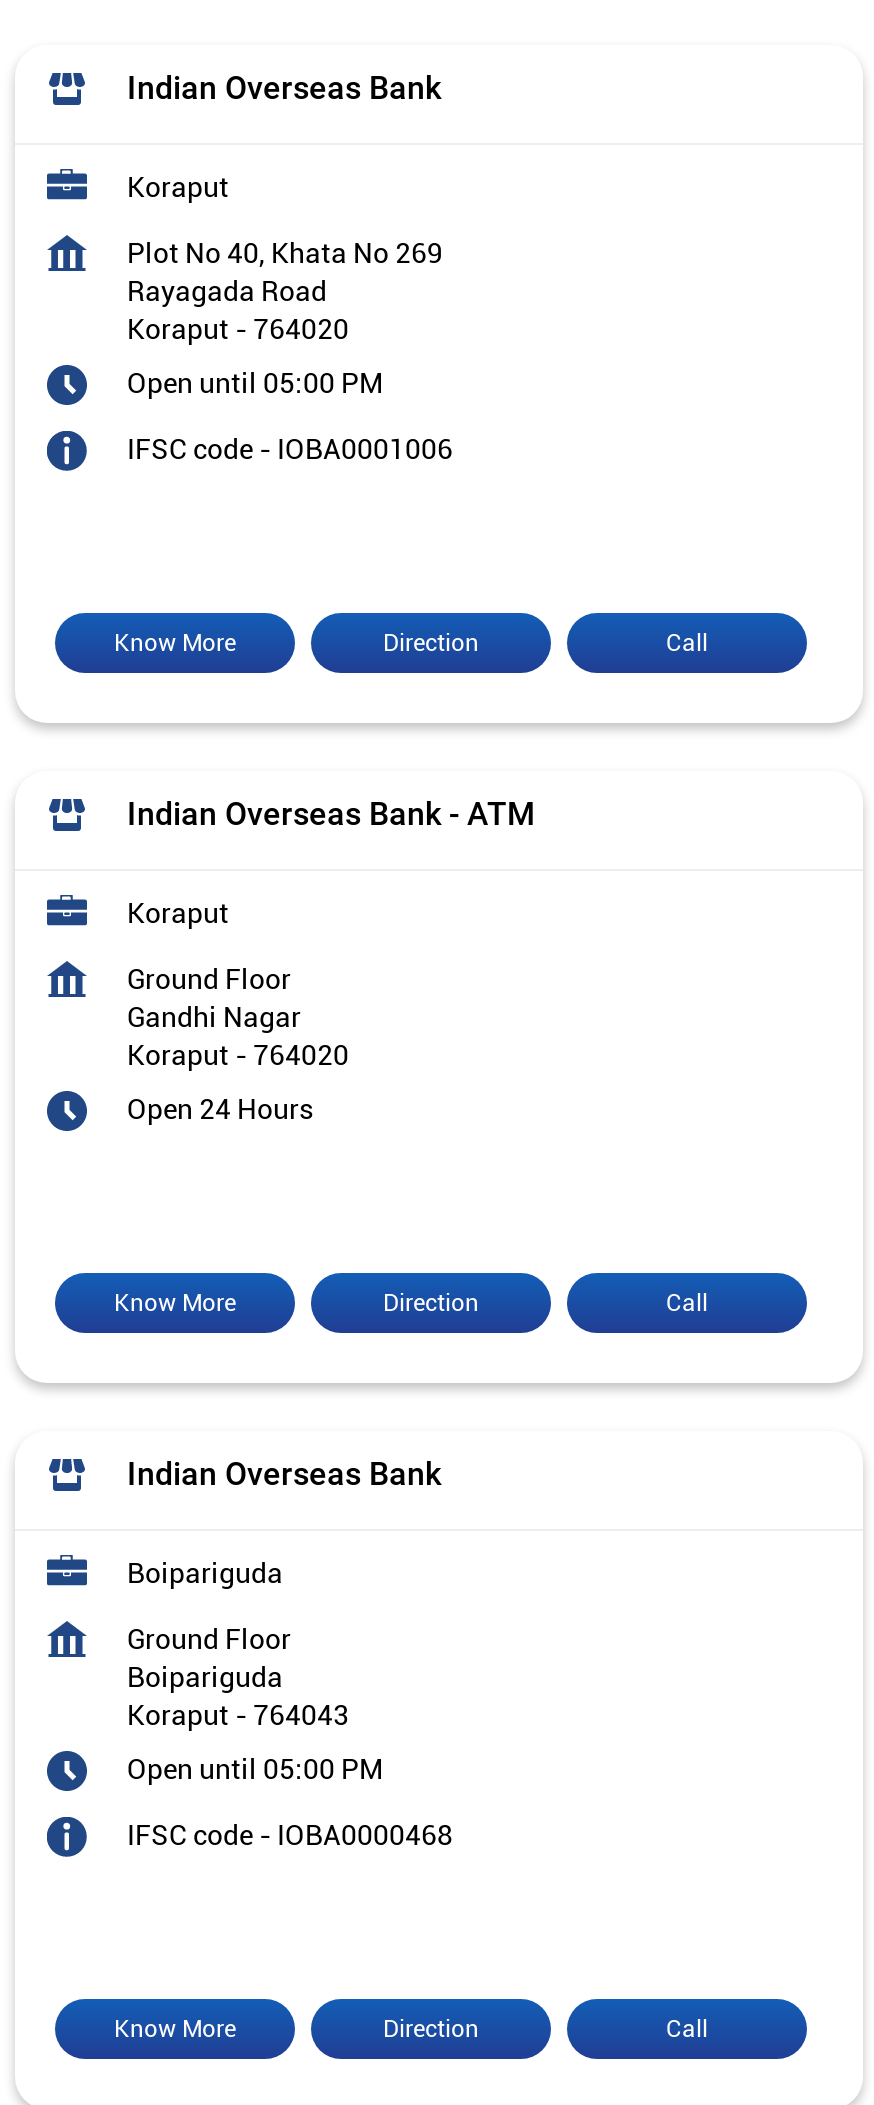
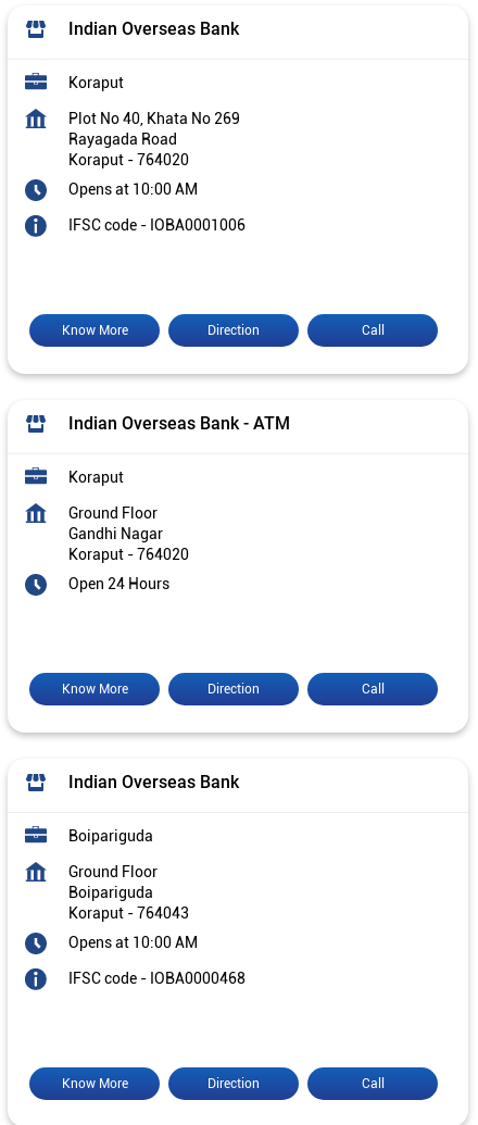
[127,366,383,398] Open until 05:00 PM -> [68,180,198,197] Opens at 10:00 AM
[127,1752,383,1784] Open until 05:00 PM -> [68,933,198,951] Opens at 10:00 AM

